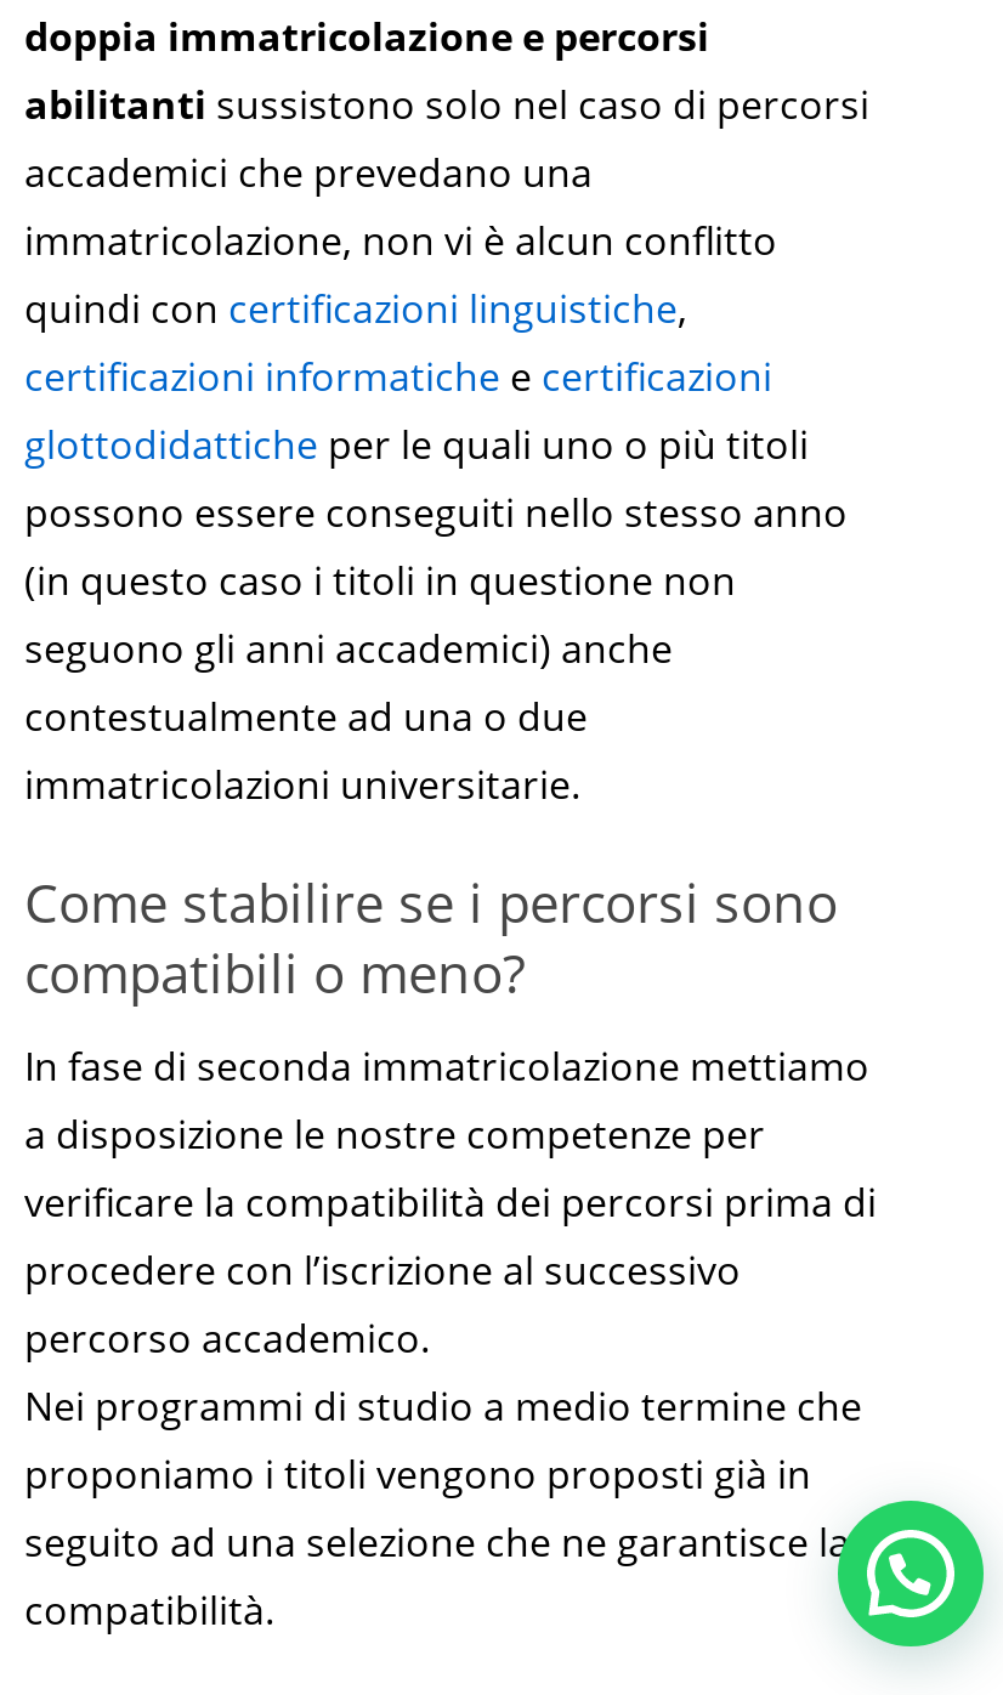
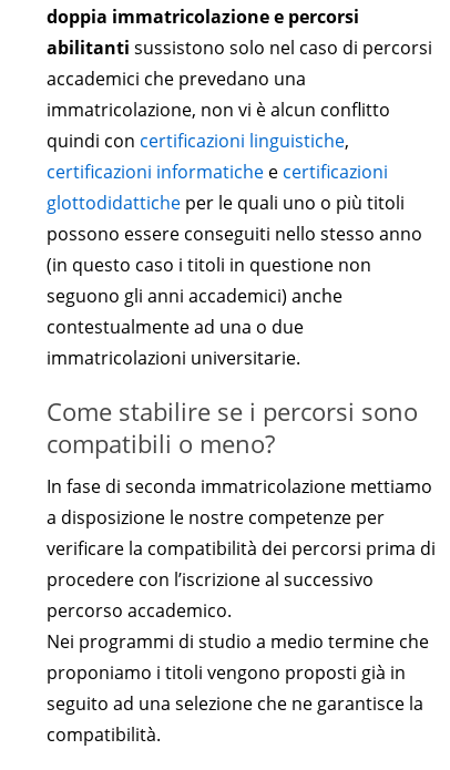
[831,1496,996,1671] [image] -> none

